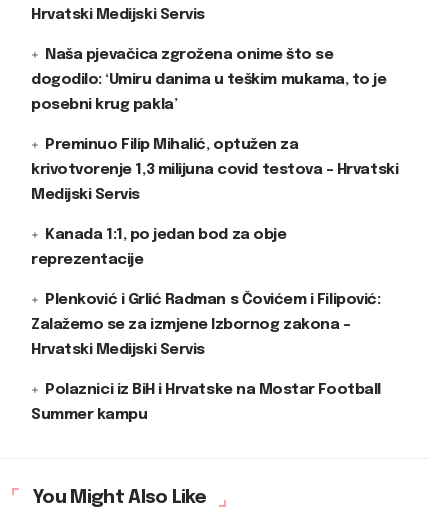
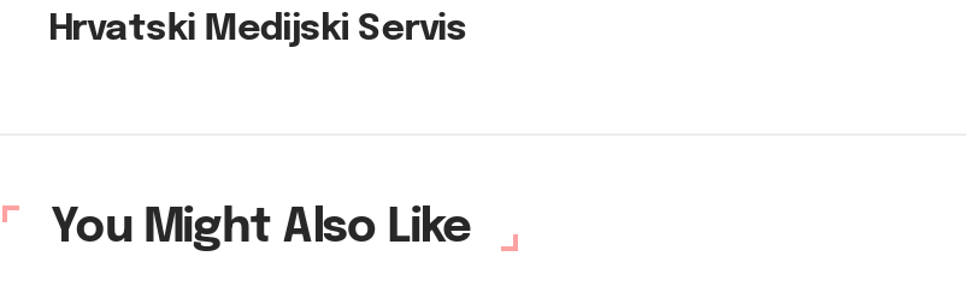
[31,47,398,423] Naša pjevačica zgrožena onime što se | dogodilo: ‘Umiru danima u teškim mukama, to je | posebni krug pakla’ | Preminuo Filip Mihalić, optužen za | krivotvorenje 1,3 milijuna covid testova – Hrvatski | Medijski Servis | Kanada 1:1, po jedan bod za obje | reprezentacije | Plenković i Grlić Radman s Čovićem i Filipović: | Zalažemo se za izmjene Izbornog zakona – | Hrvatski Medijski Servis | Polaznici iz BiH i Hrvatske na Mostar Football | Summer kampu -> none

